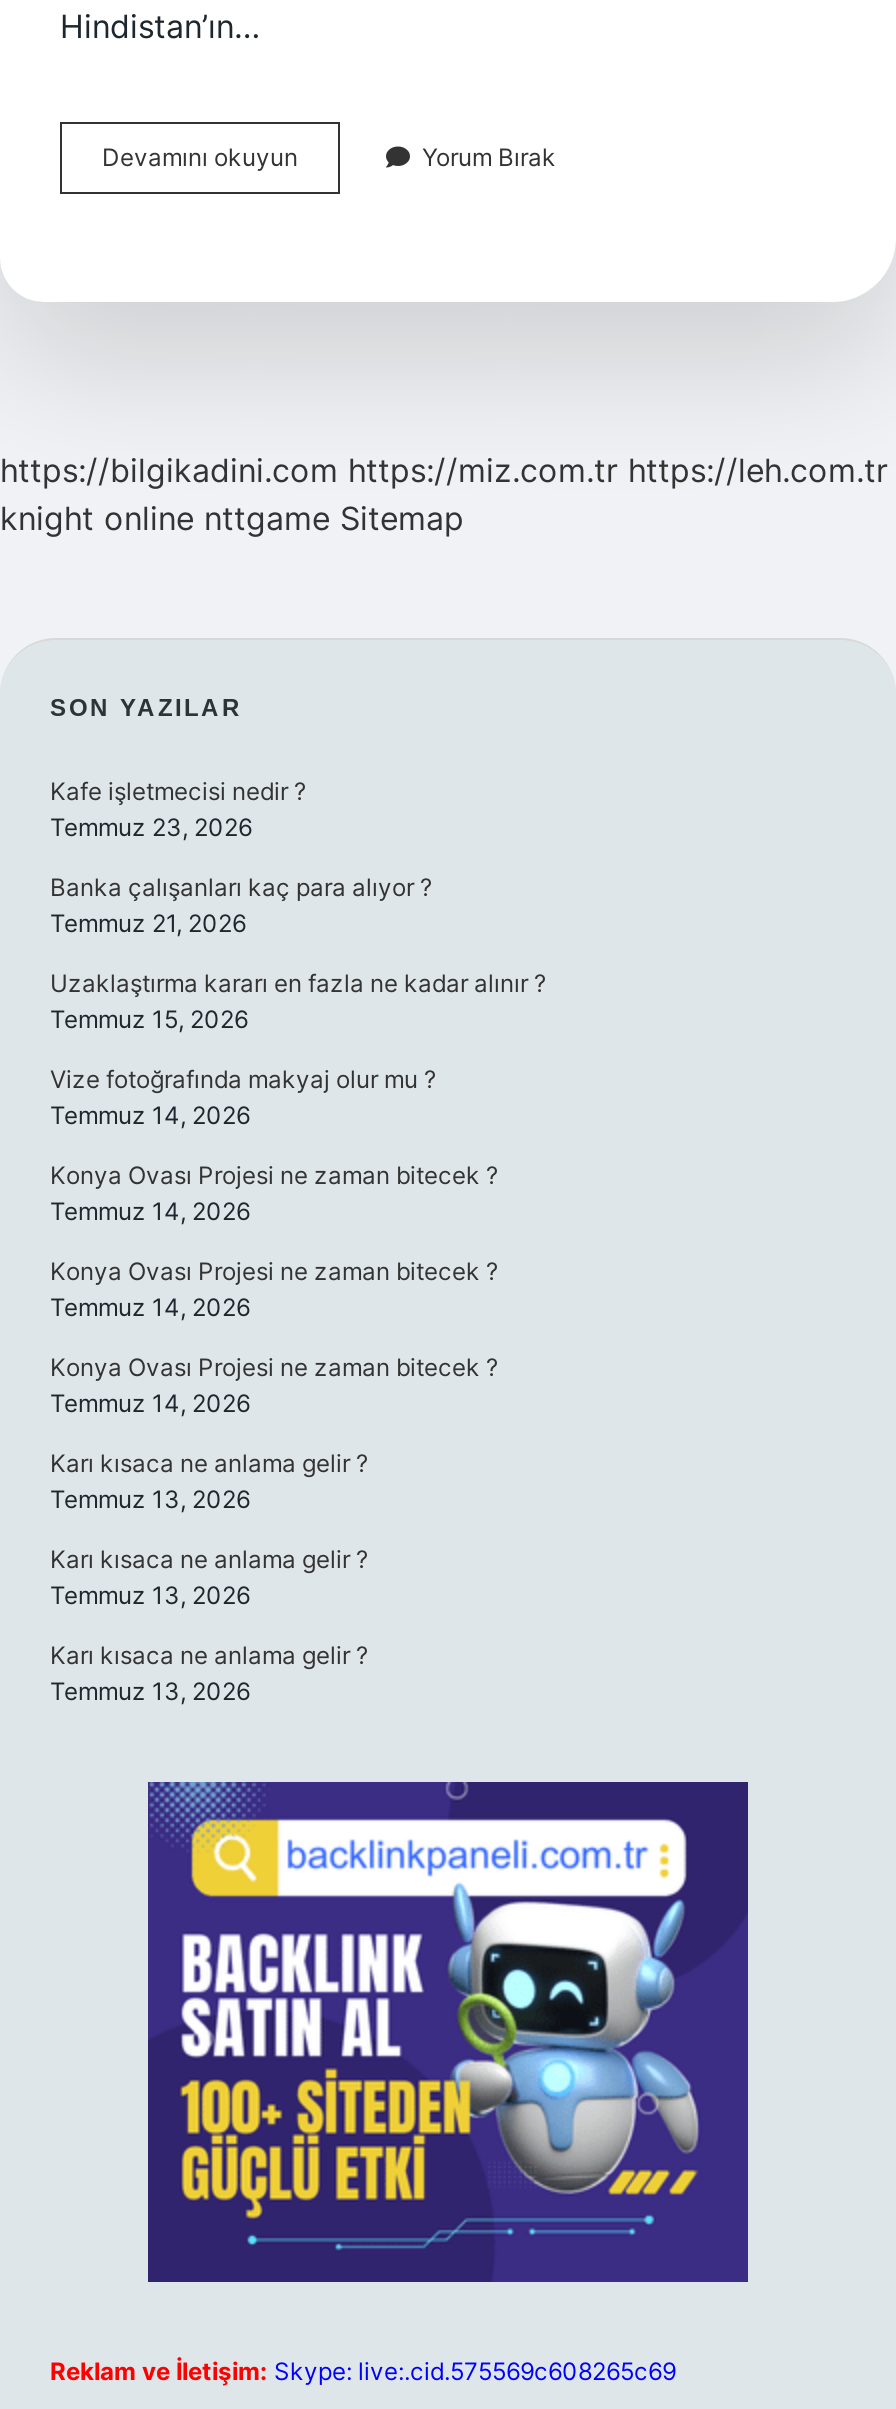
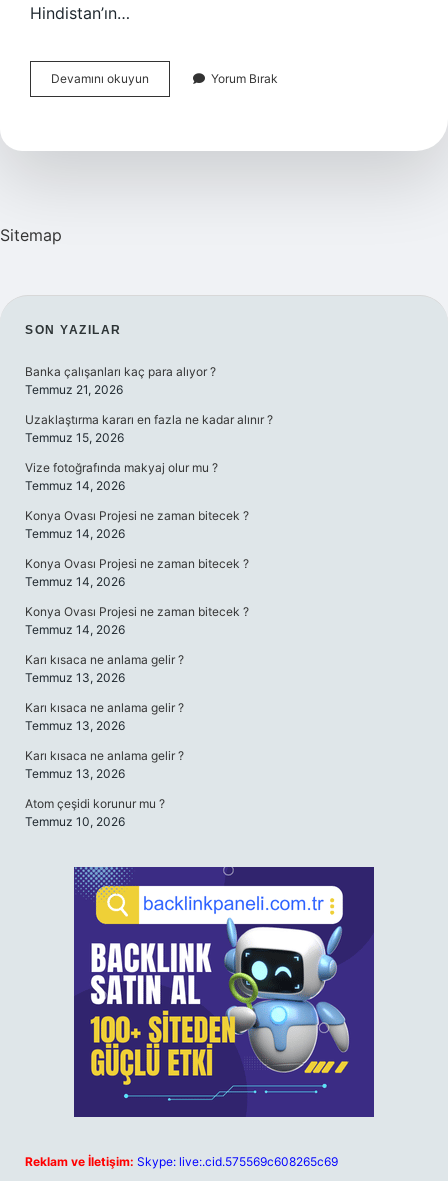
[0,450,888,538] https://bilgikadini.com https://miz.com.tr https://leh.com.tr | knight online nttgame Sitemap -> [0,225,62,245] Sitemap
[50,776,306,842] Kafe işletmecisi nedir ? | Temmuz 23, 2026 -> none
moved [50,872,546,1706] -> [25,364,273,781]: Banka çalışanları kaç para alıyor ? | Temmuz 21, 2026 | Uzaklaştırma kararı en fazla ne kadar alınır ? | ... | Karı kısaca ne anlama gelir ? | Temmuz 13, 2026
none -> [25,796,165,829] Atom çeşidi korunur mu ? | Temmuz 10, 2026

